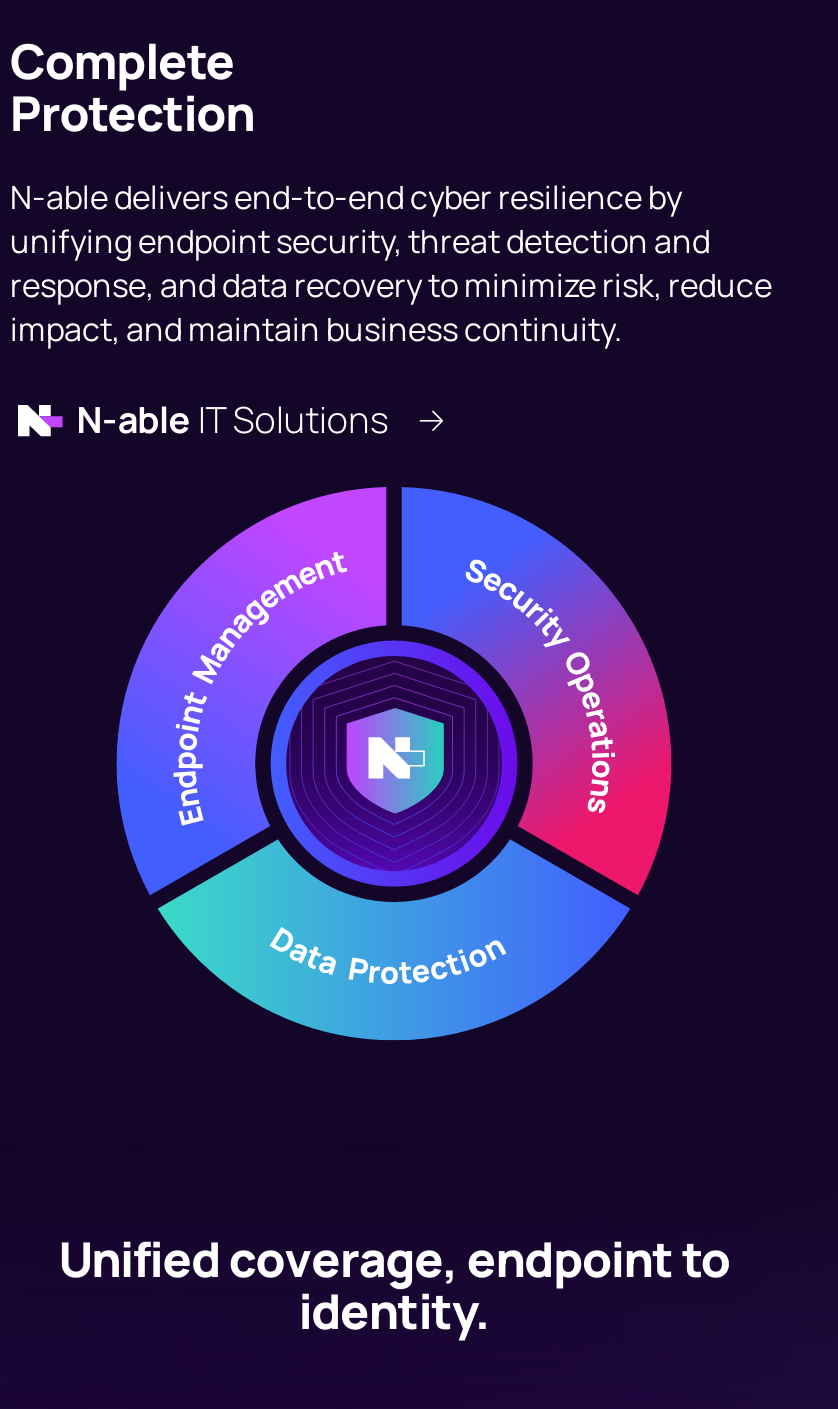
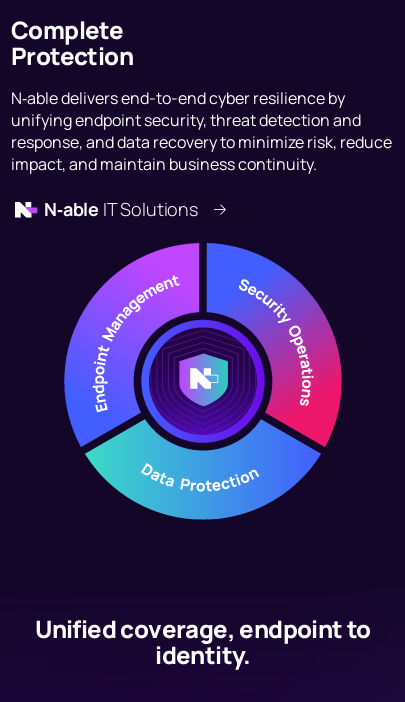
[10,175,682,219] N-abledelivers end-to-end cyber resilience by -> [11,87,345,109] N‑able delivers end-to-end cyber resilience by
[76,395,388,443] N-able IT Solutions -> [44,197,198,221] N‑able IT Solutions

